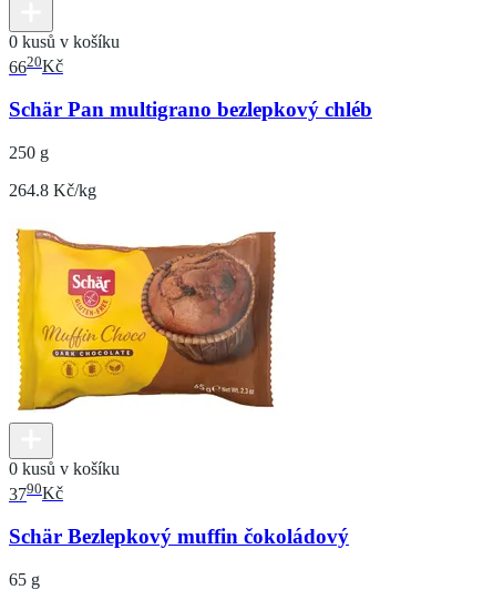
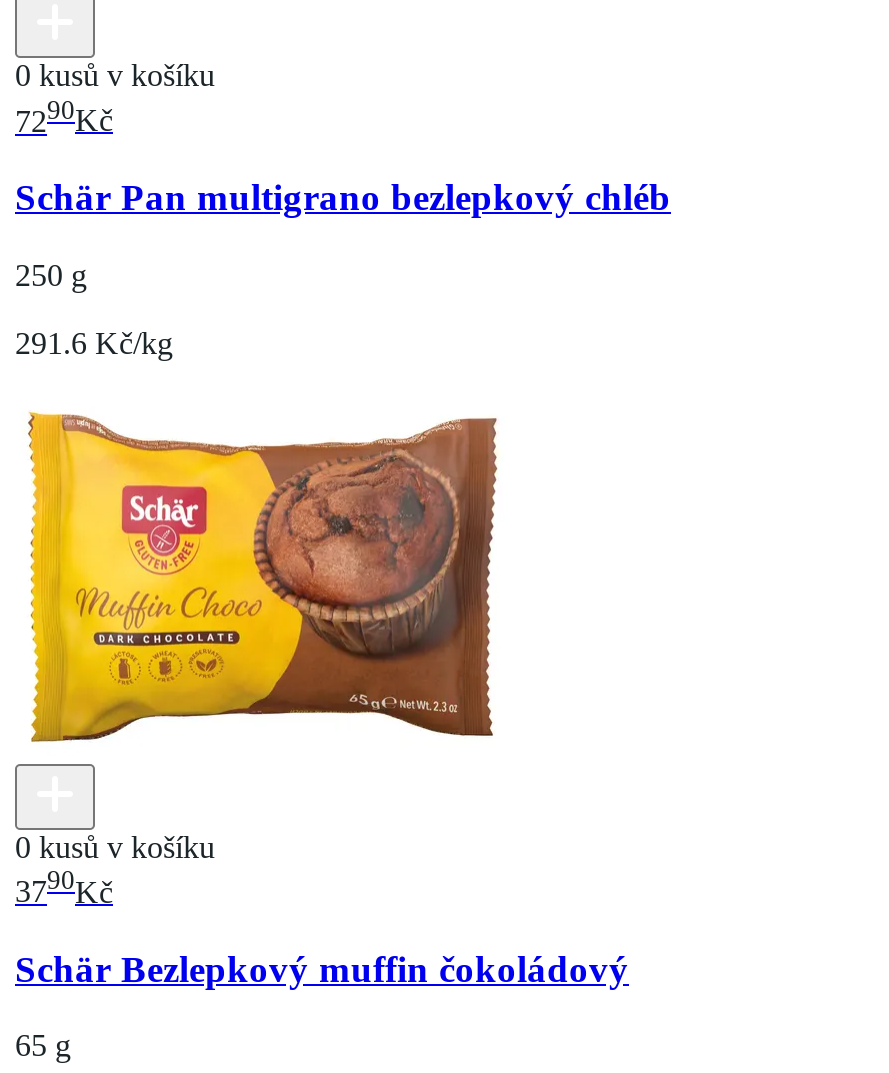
[9,53,63,76] 6620Kč -> [15,95,113,137] 7290Kč
[9,181,96,200] 264.8 Kč/kg -> [15,326,173,360] 291.6 Kč/kg

